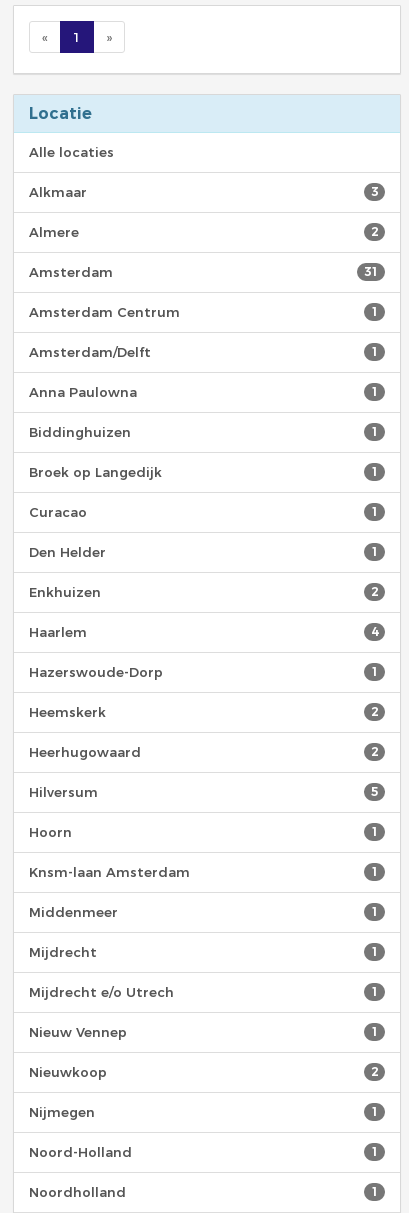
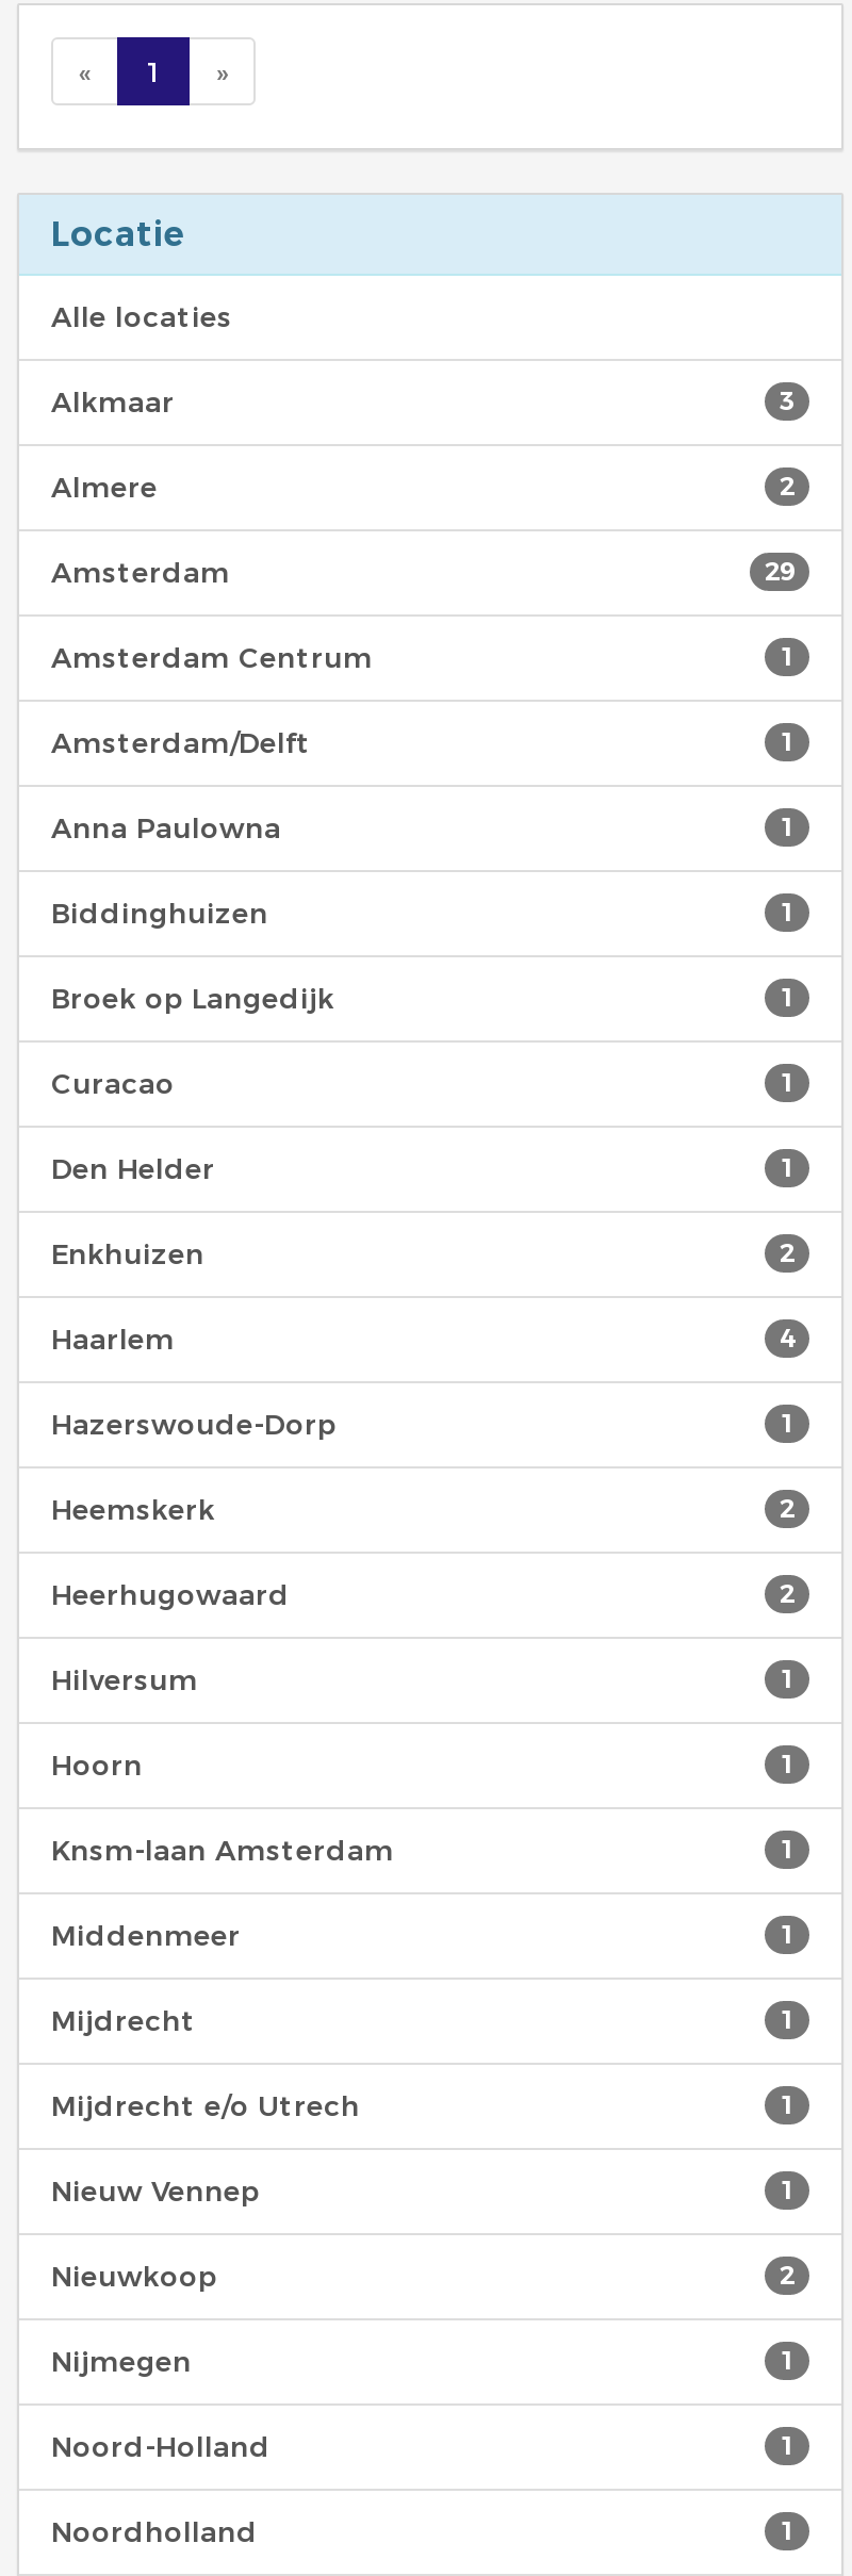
[364,264,378,279] 31 -> [765,555,794,587] 29
[371,784,378,799] 5 -> [780,1662,794,1694] 1

